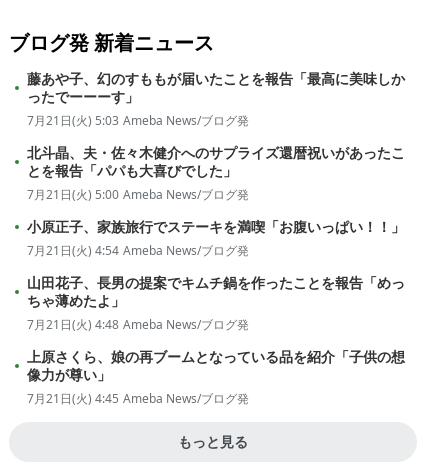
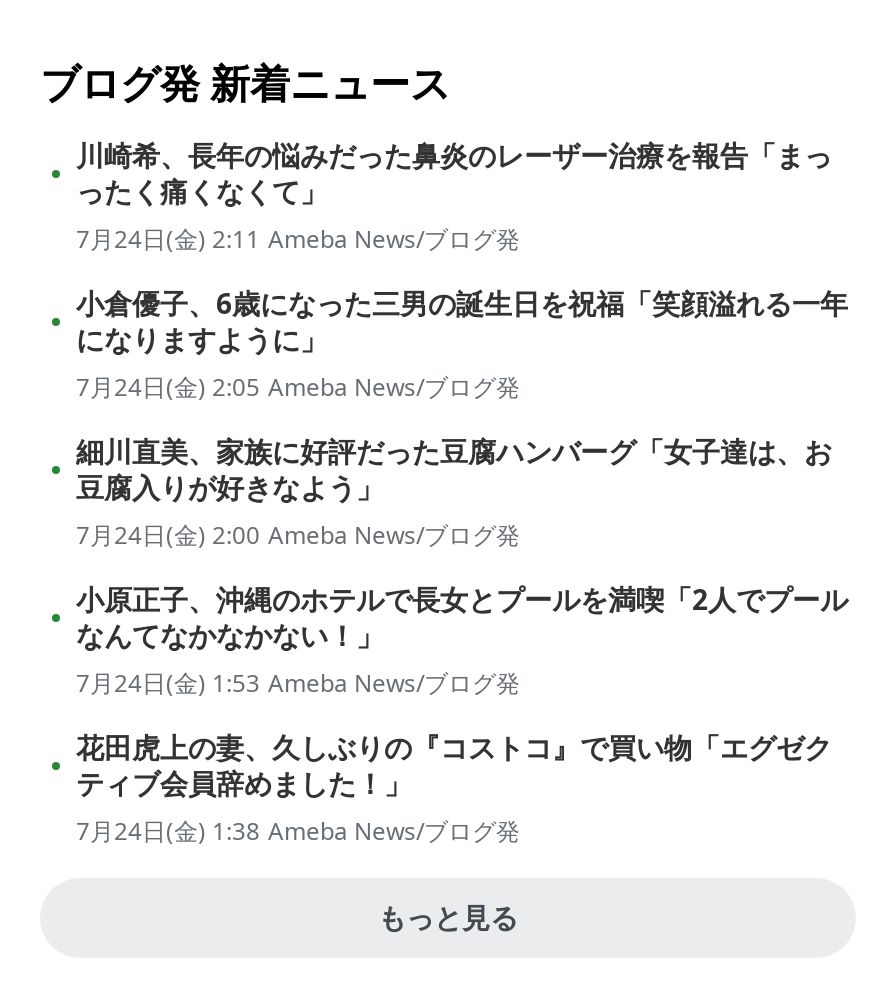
[27,69,405,129] 藤あや子、幻のすももが届いたことを報告「最高に美味しか | ったでーーーす」 | 7月21日(火) 5:03 Ameba News/ブログ発 -> [76,136,832,256] 川崎希、長年の悩みだった鼻炎のレーザー治療を報告「まっ | ったく痛くなくて」 | 7月24日(金) 2:11 Ameba News/ブログ発
[27,143,405,203] 北斗晶、夫・佐々木健介へのサプライズ還暦祝いがあったこ | とを報告「パパも大喜びでした」 | 7月21日(火) 5:00 Ameba News/ブログ発 -> [76,284,848,404] 小倉優子、6歳になった三男の誕生日を祝福「笑顔溢れる一年 | になりますように」 | 7月24日(金) 2:05 Ameba News/ブログ発
[27,217,405,259] 小原正子、家族旅行でステーキを満喫「お腹いっぱい！！」 | 7月21日(火) 4:54 Ameba News/ブログ発 -> [76,432,832,552] 細川直美、家族に好評だった豆腐ハンバーグ「女子達は、お | 豆腐入りが好きなよう」 | 7月24日(金) 2:00 Ameba News/ブログ発
[27,273,405,333] 山田花子、長男の提案でキムチ鍋を作ったことを報告「めっ | ちゃ薄めたよ」 | 7月21日(火) 4:48 Ameba News/ブログ発 -> [76,580,848,700] 小原正子、沖縄のホテルで長女とプールを満喫「2人でプール | なんてなかなかない！」 | 7月24日(金) 1:53 Ameba News/ブログ発
[27,347,405,407] 上原さくら、娘の再ブームとなっている品を紹介「子供の想 | 像力が尊い」 | 7月21日(火) 4:45 Ameba News/ブログ発 -> [76,728,832,848] 花田虎上の妻、久しぶりの『コストコ』で買い物「エグゼク | ティブ会員辞めました！」 | 7月24日(金) 1:38 Ameba News/ブログ発

